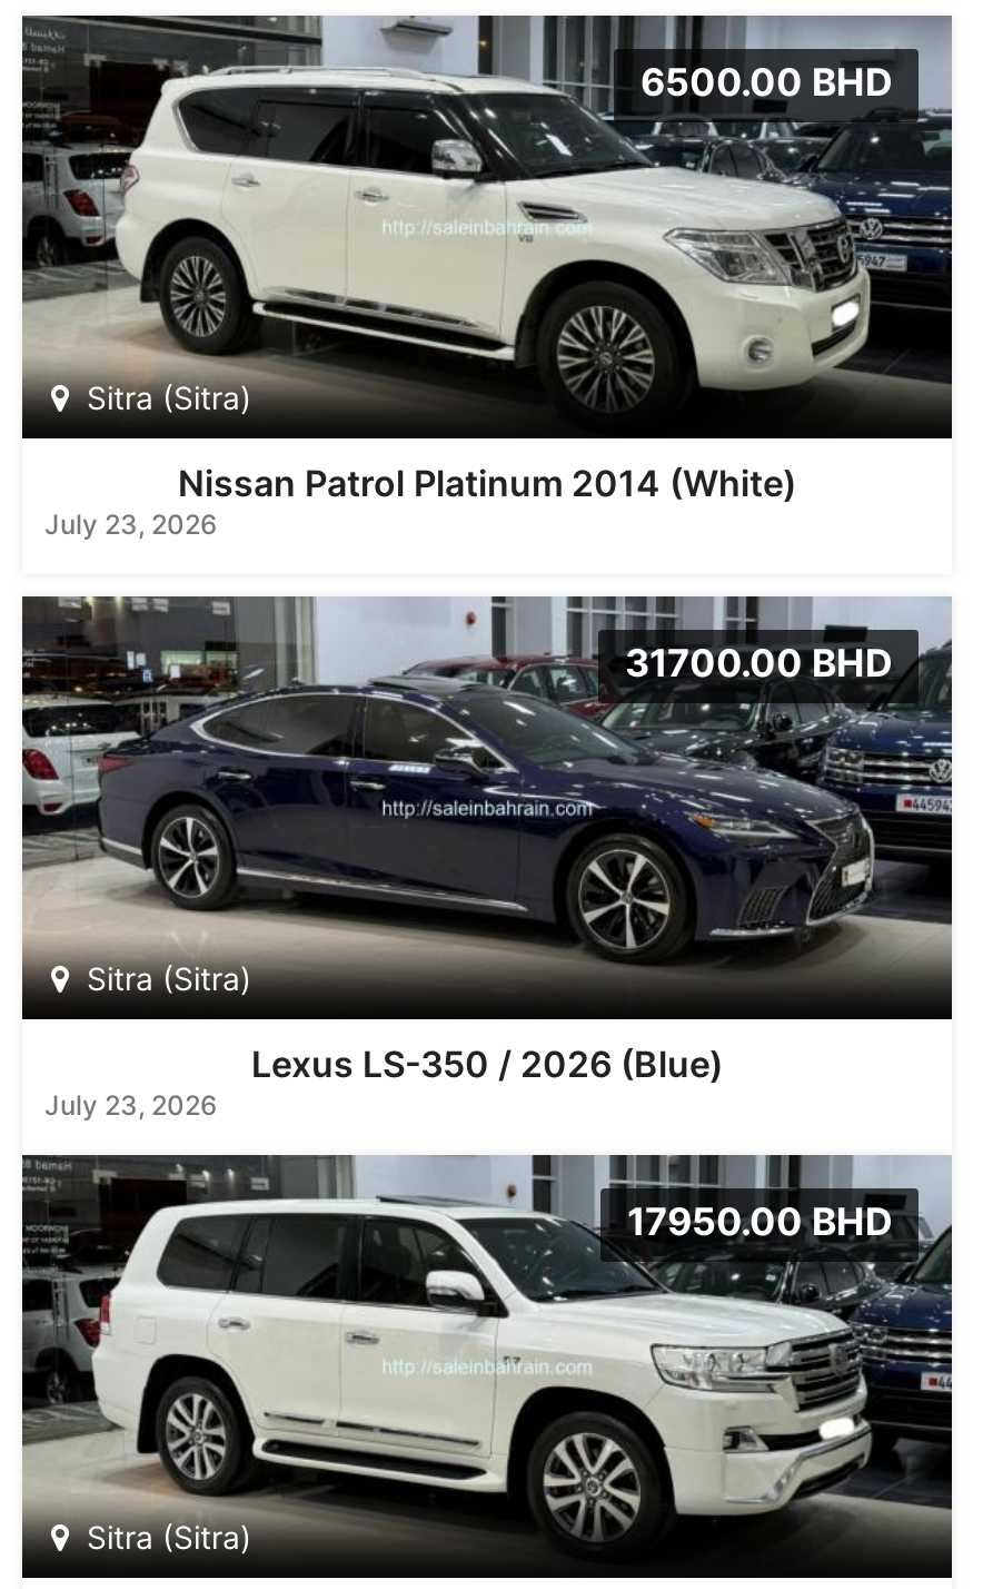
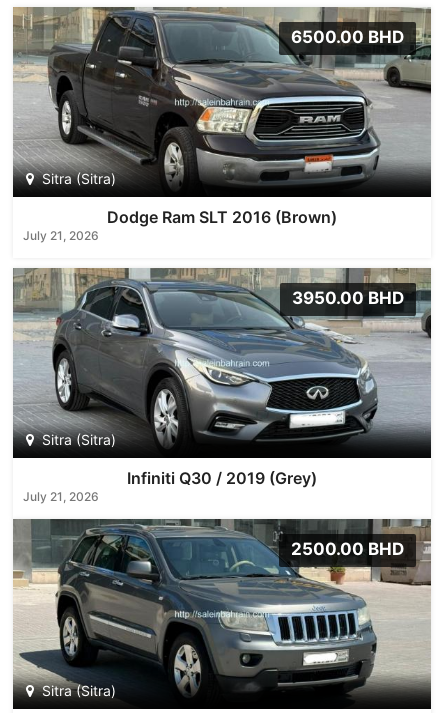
[20,16,952,541] [image] | Nissan Patrol Platinum 2014 (White) | July 23, 2026 -> [13,7,431,243] [image] | Dodge Ram SLT 2016 (Brown) | July 21, 2026
[20,596,954,997] [image] | 31700.00 BHD -> [13,268,431,447] [image] | 3950.00 BHD
[44,1042,723,1123] Lexus LS-350 / 2026 (Blue) | July 23, 2026 -> [23,468,317,504] Infiniti Q30 / 2019 (Grey) | July 21, 2026
[20,1155,954,1556] [image] | 17950.00 BHD -> [13,519,431,699] [image] | 2500.00 BHD

